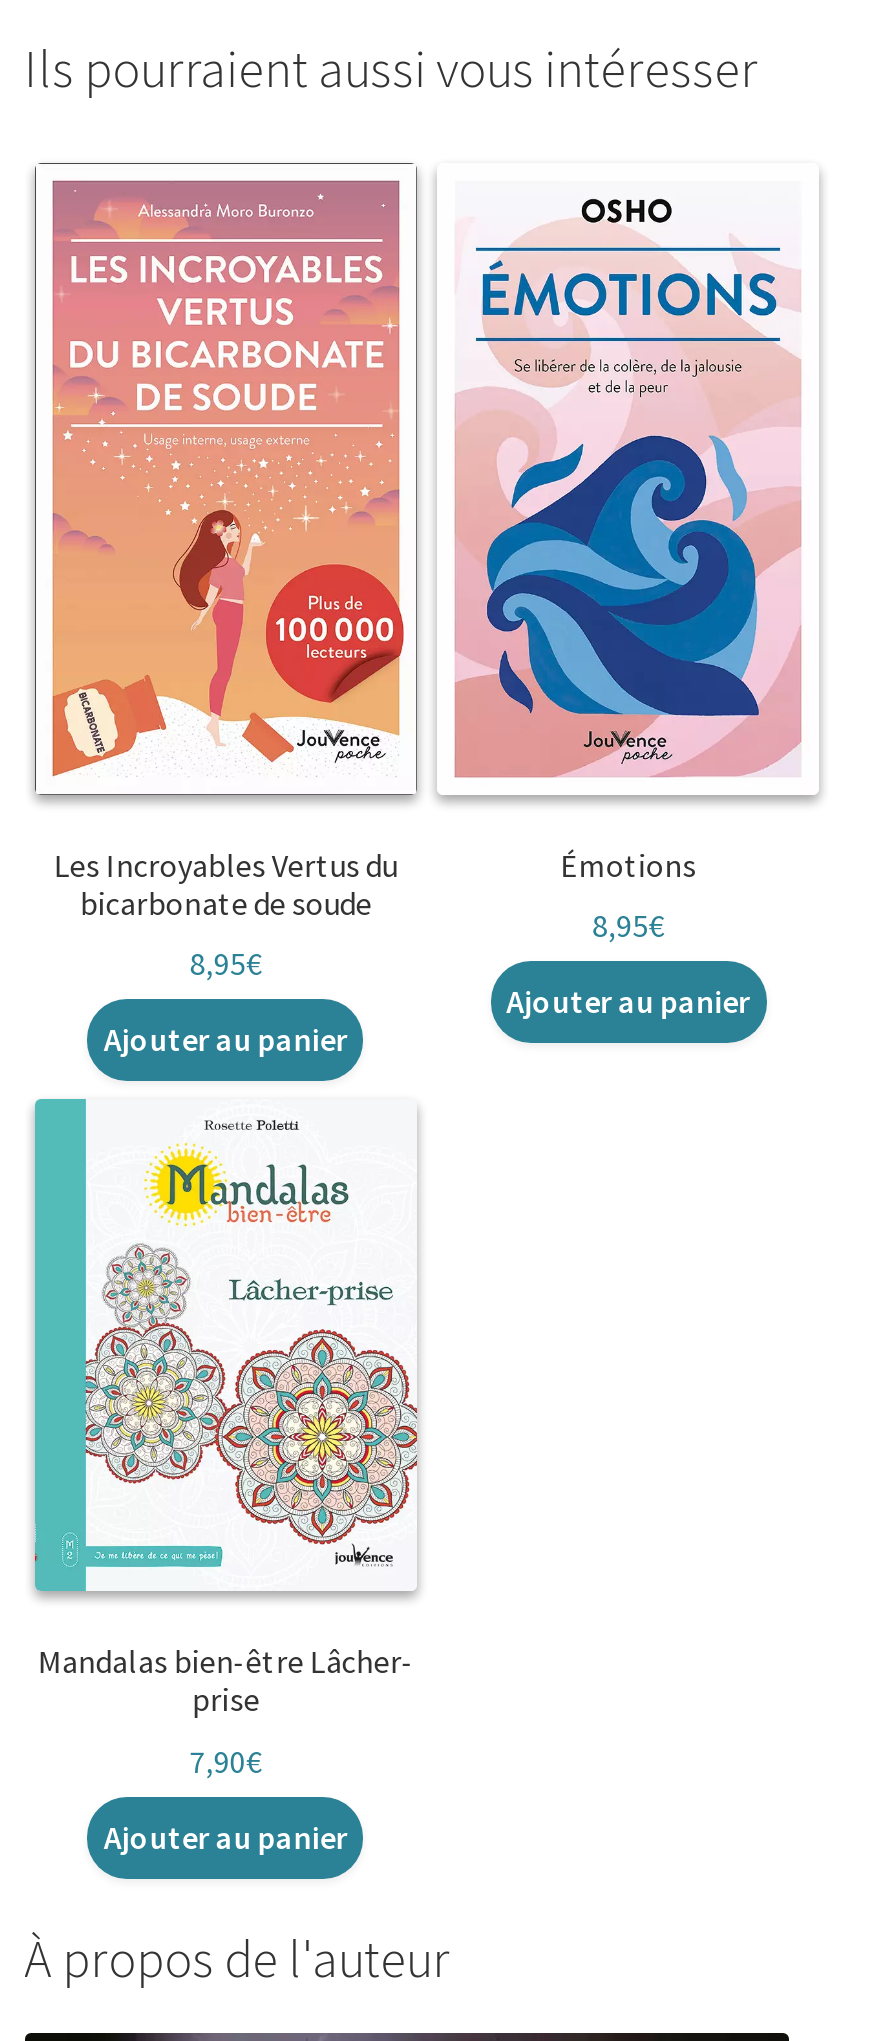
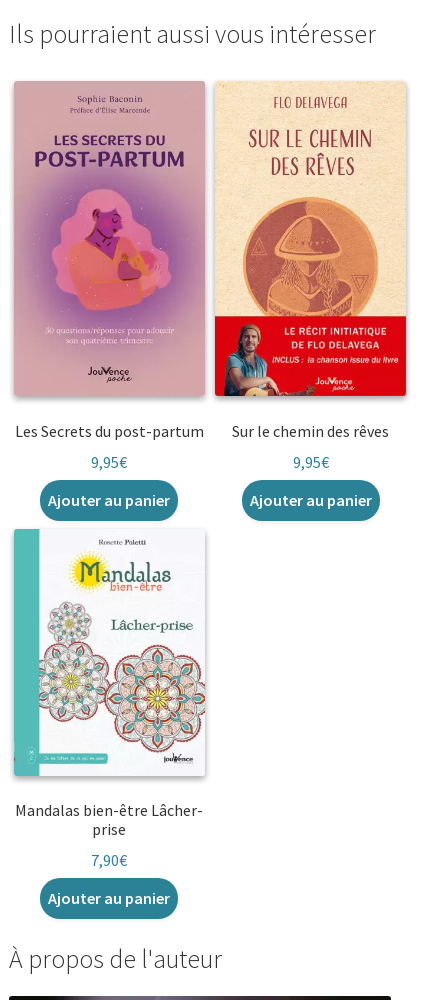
[37,166,415,922] [image] | Les Incroyables Vertus du | bicarbonate de soude -> [14,82,205,441] [image] | Les Secrets du post-partum
[437,166,819,884] [image] | Émotions -> [214,81,407,441] [image] | Sur le chemin des rêves
[592,905,664,945] 8,95€ -> [293,451,329,471] 9,95€
[190,943,262,983] 8,95€ -> [91,451,127,471] 9,95€

